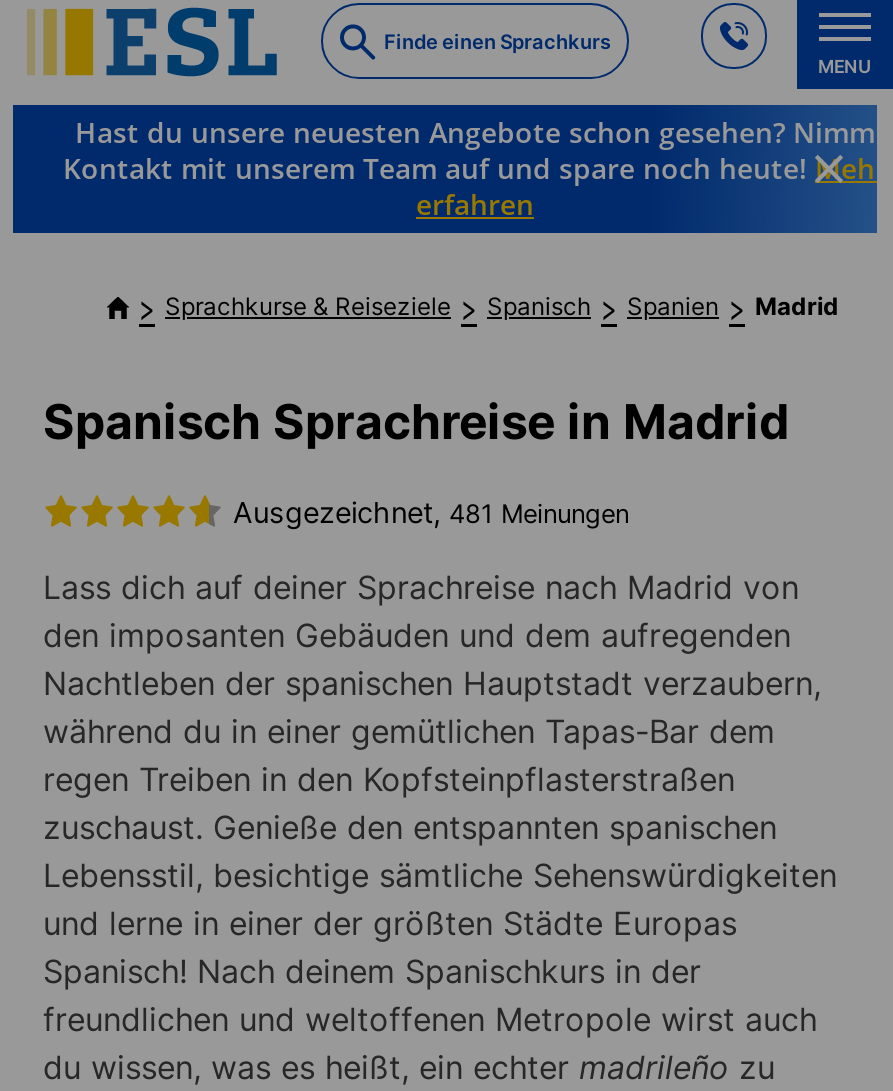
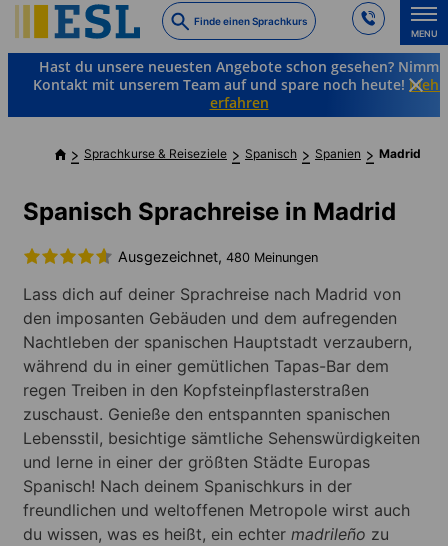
[233,495,629,529] Ausgezeichnet, 481 Meinungen -> [118,248,318,265] Ausgezeichnet, 480 Meinungen

